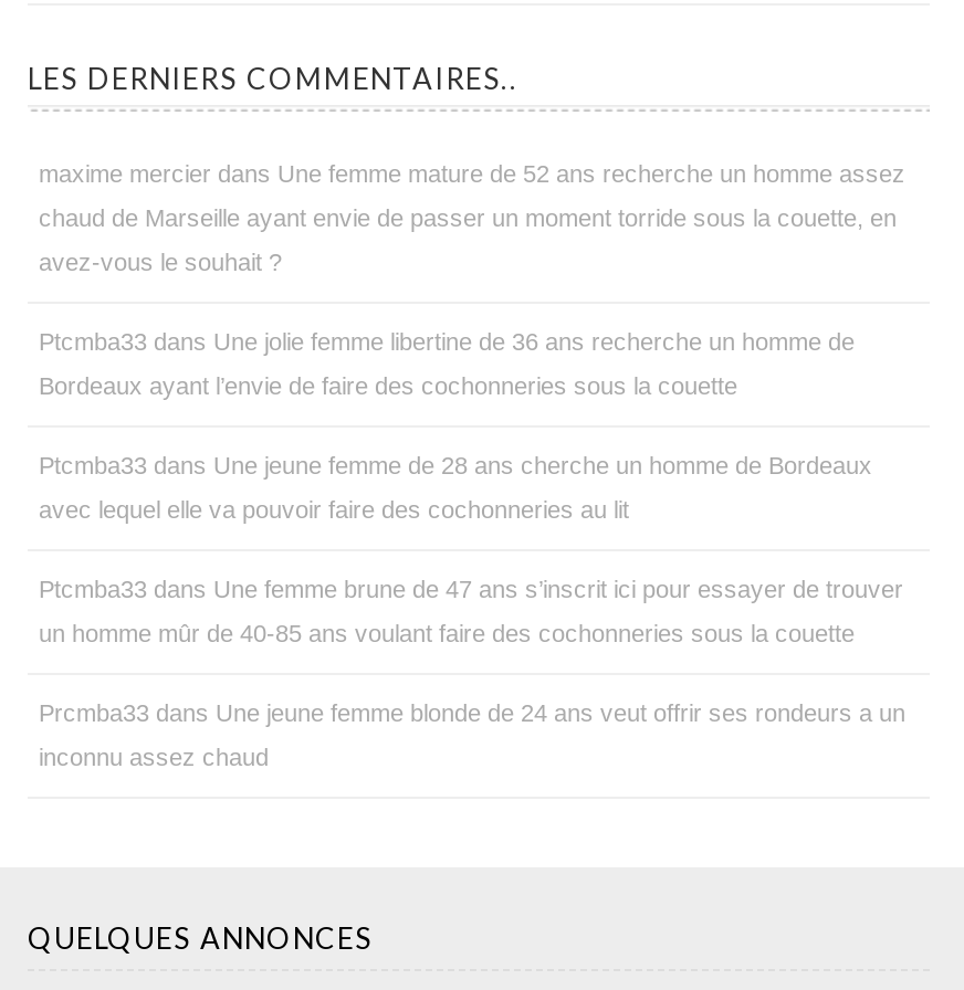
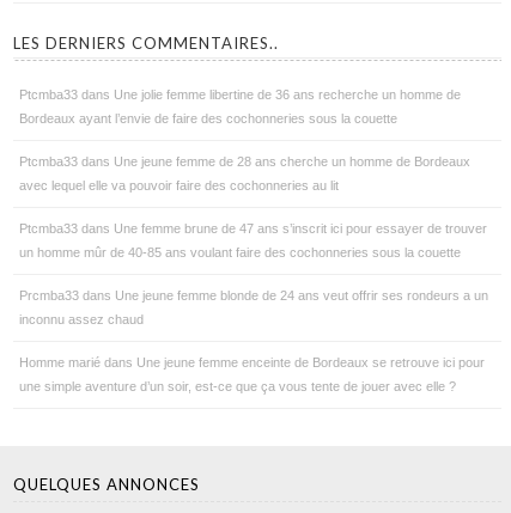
[39,160,905,275] maxime mercier dans Une femme mature de 52 ans recherche un homme assez | chaud de Marseille ayant envie de passer un moment torride sous la couette, en | avez-vous le souhait ? -> none
moved [39,328,905,770] -> [19,87,488,327]: Ptcmba33 dans Une jolie femme libertine de 36 ans recherche un homme de | Bordeaux ayant l’envie de faire des cochonneries sous la couette | Ptcmba33 dans Une jeune femme de 28 ans cherche un homme de Bordeaux | avec lequel elle va pouvoir faire des cochonneries au lit | Ptcmba33 dans Une femme brune de 47 ans s’inscrit ici pour essayer de trouver | un homme mûr de 40-85 ans voulant faire des cochonneries sous la couette | Prcmba33 dans Une jeune femme blonde de 24 ans veut offrir ses rondeurs a un | inconnu assez chaud
none -> [19,355,485,394] Homme marié dans Une jeune femme enceinte de Bordeaux se retrouve ici pour | une simple aventure d’un soir, est-ce que ça vous tente de jouer avec elle ?

